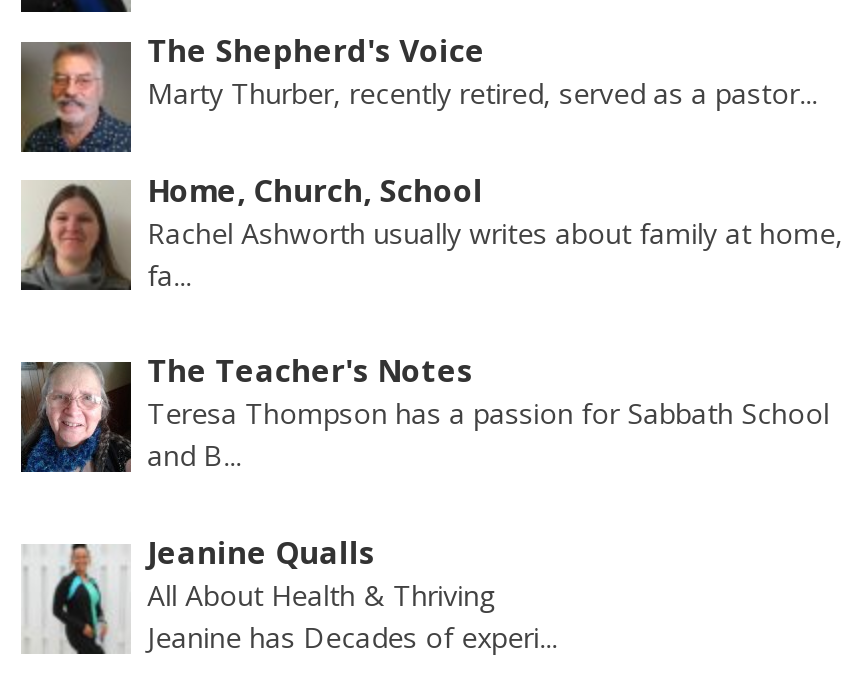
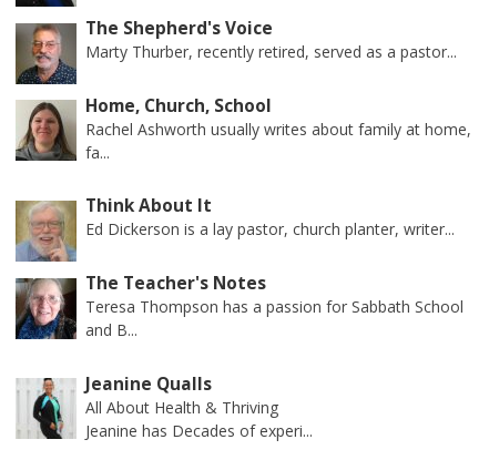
none -> [16,194,455,262] [image] | Think About It | Ed Dickerson is a lay pastor, church planter, writer...

